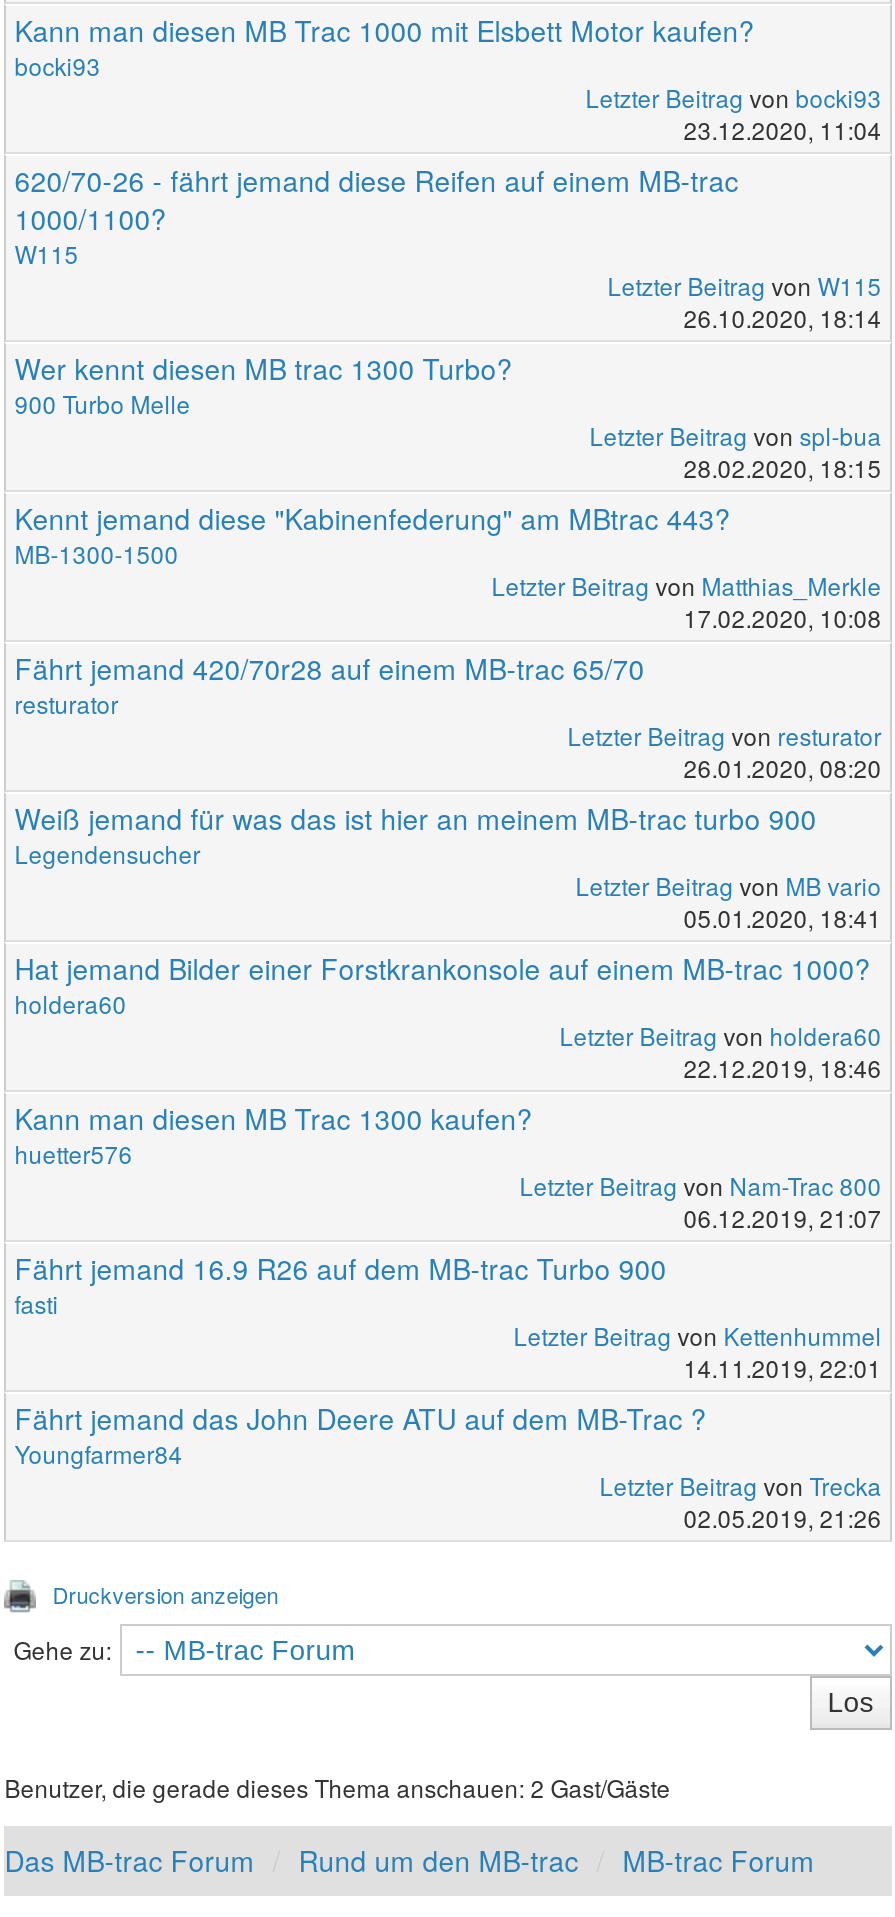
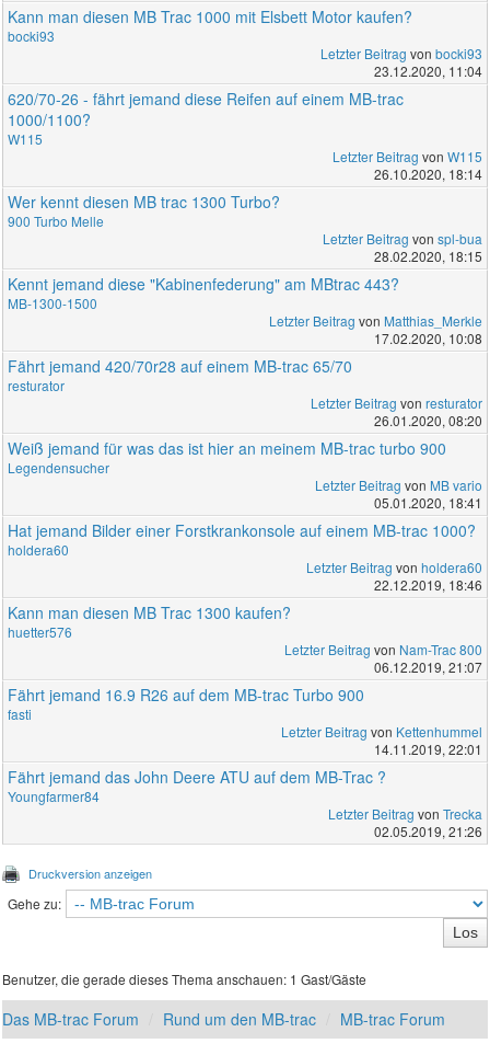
[4,1770,670,1804] Benutzer, die gerade dieses Thema anschauen: 2 Gast/Gäste -> [2,970,367,988] Benutzer, die gerade dieses Thema anschauen: 1 Gast/Gäste

